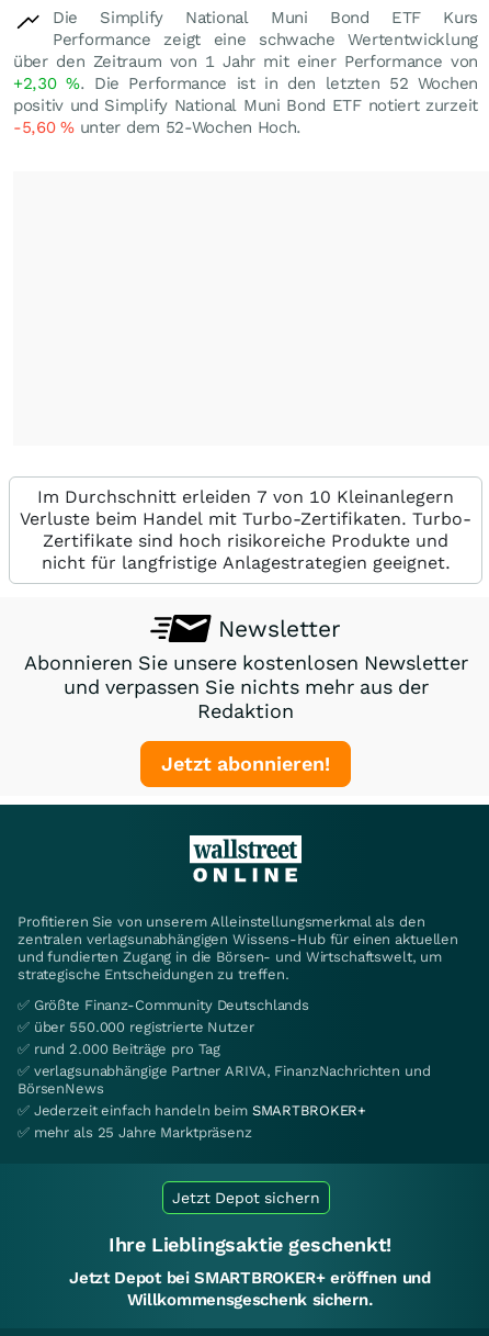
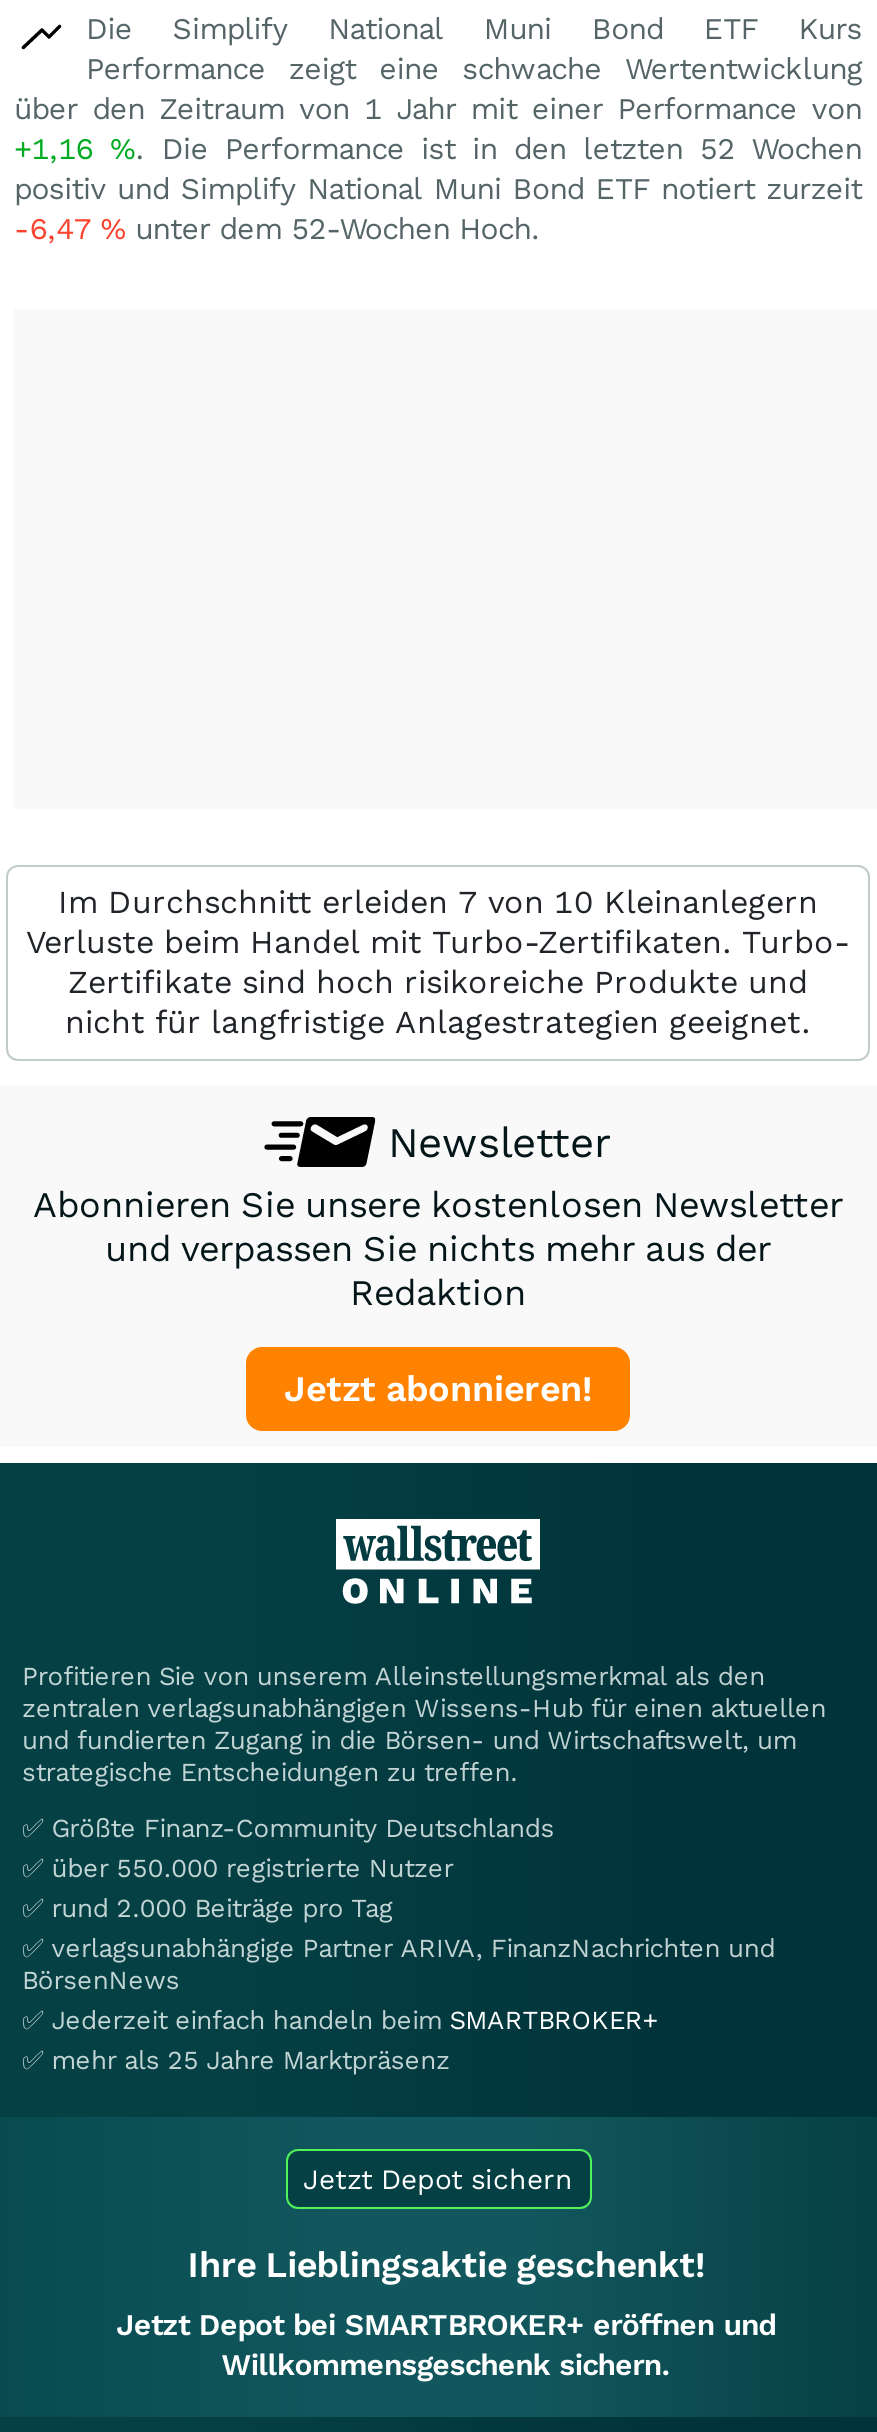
[13,74,478,93] +2,30%. Die Performance ist in den letzten 52 Wochen -> [14,131,862,167] +1,16%. Die Performance ist in den letzten 52 Wochen
[13,117,302,137] -5,60% unter dem 52-Wochen Hoch. -> [14,211,540,247] -6,47% unter dem 52-Wochen Hoch.

